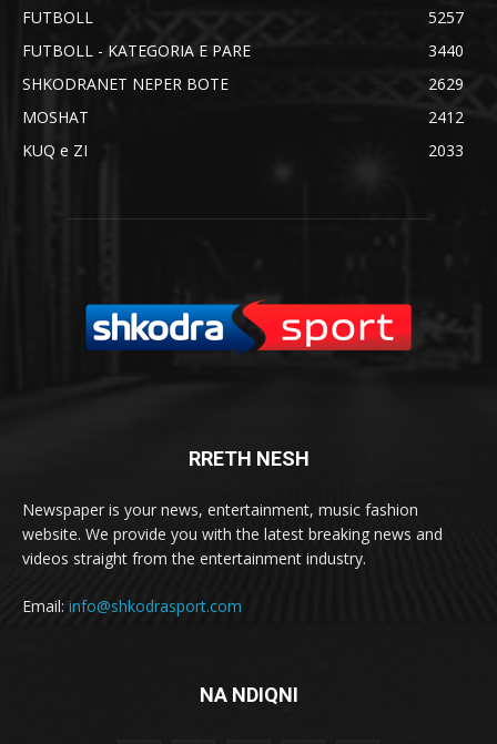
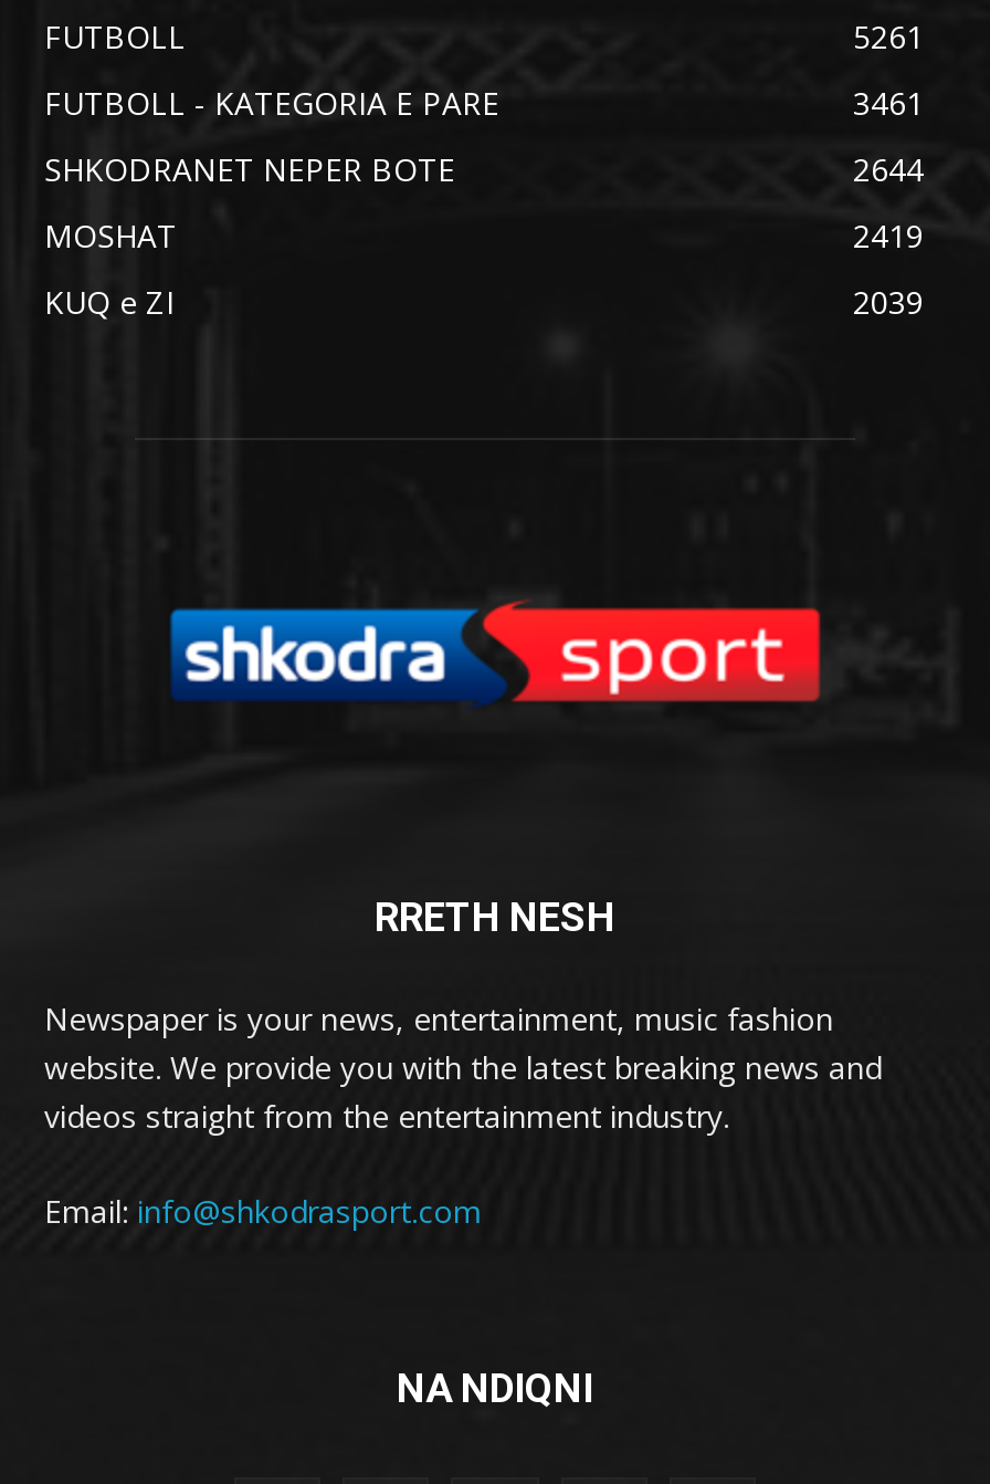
[428,7,464,28] 5257 -> [853,14,924,56] 5261
[428,40,464,61] 3440 -> [853,80,924,122] 3461
[428,74,464,95] 2629 -> [853,147,924,189] 2644
[428,107,464,128] 2412 -> [853,213,924,255] 2419
[428,140,464,161] 2033 -> [853,279,924,321] 2039

